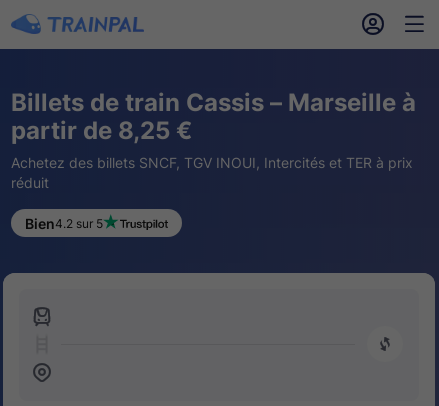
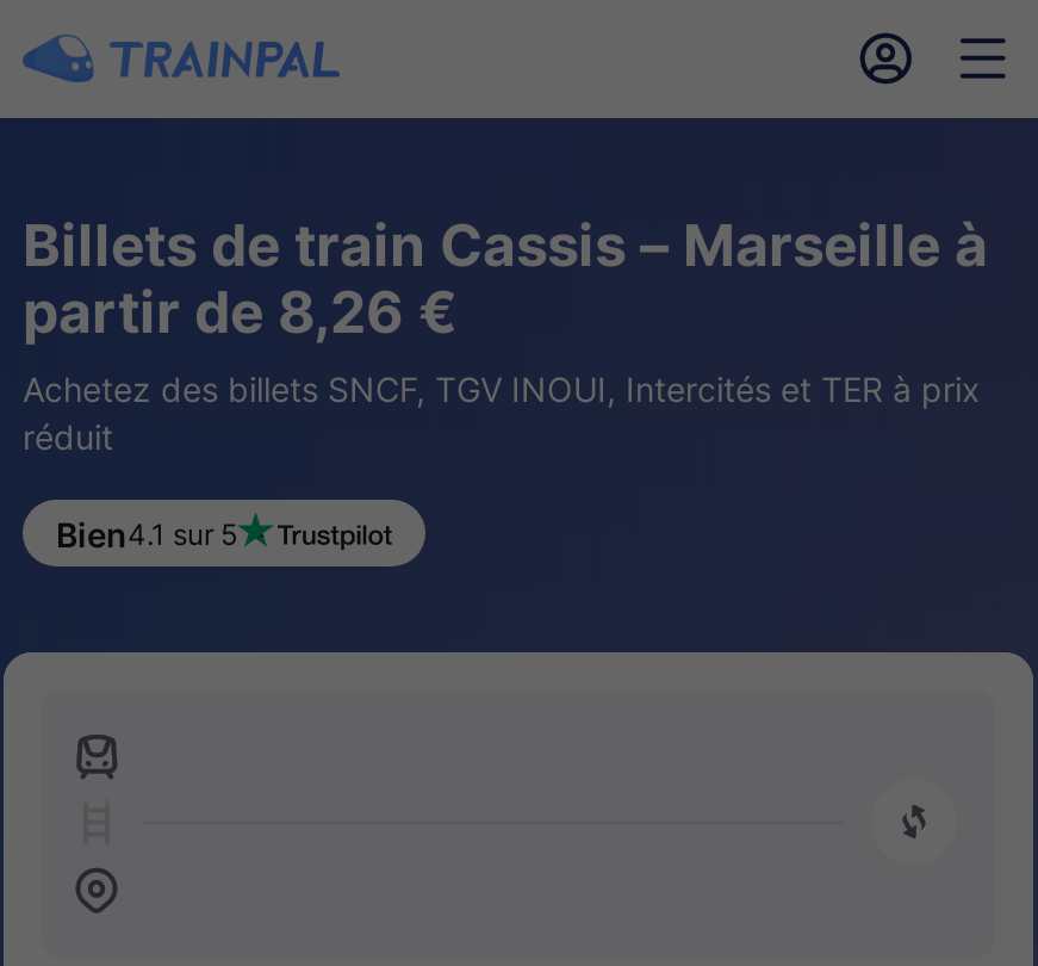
[11,116,192,145] partir de 8,25 € -> [23,278,456,347] partir de 8,26 €
[25,214,103,231] Bien4.2 sur 5 -> [56,513,237,553] Bien4.1 sur 5

